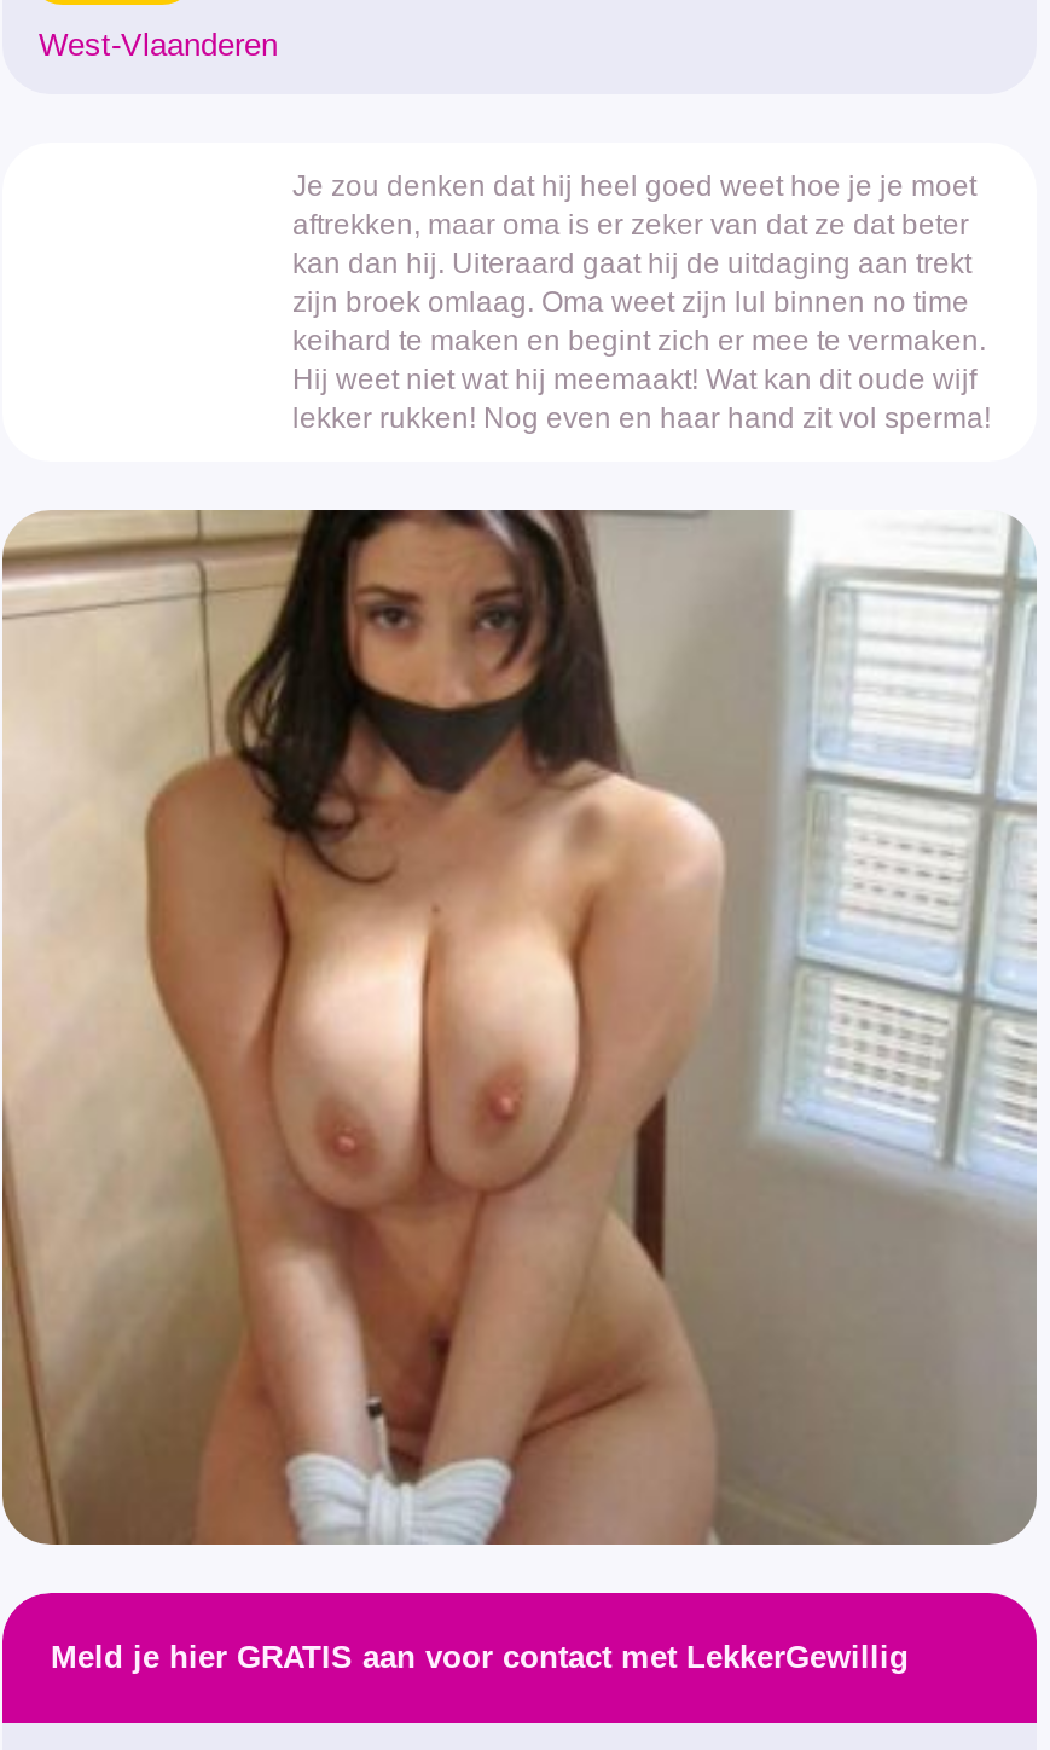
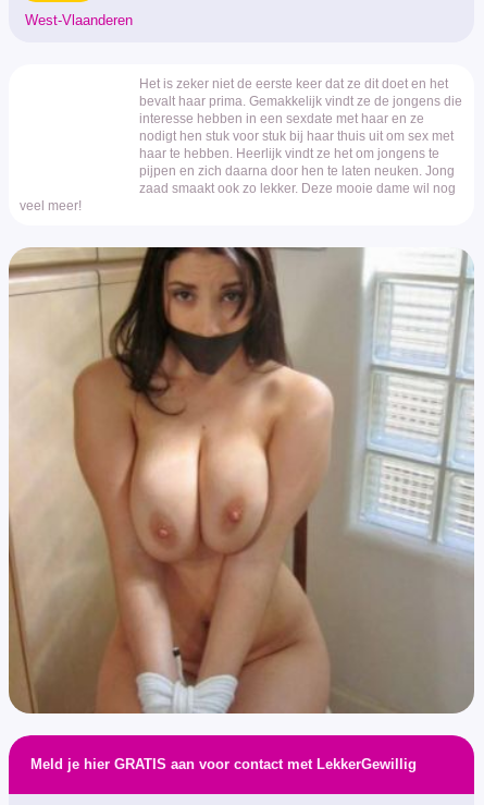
[292,169,991,435] Je zou denken dat hij heel goed weet hoe je je moet | aftrekken, maar oma is er zeker van dat ze dat beter | kan dan hij. Uiteraard gaat hij de uitdaging aan trekt | zijn broek omlaag. Oma weet zijn lul binnen no time | keihard te maken en begint zich er mee te vermaken. | Hij weet niet wat hij meemaakt! Wat kan dit oude wijf | lekker rukken! Nog even en haar hand zit vol sperma! -> [20,76,462,214] Het is zeker niet de eerste keer dat ze dit doet en het | bevalt haar prima. Gemakkelijk vindt ze de jongens die | interesse hebben in een sexdate met haar en ze | nodigt hen stuk voor stuk bij haar thuis uit om sex met | haar te hebben. Heerlijk vindt ze het om jongens te | pijpen en zich daarna door hen te laten neuken. Jong | zaad smaakt ook zo lekker. Deze mooie dame wil nog | veel meer!

